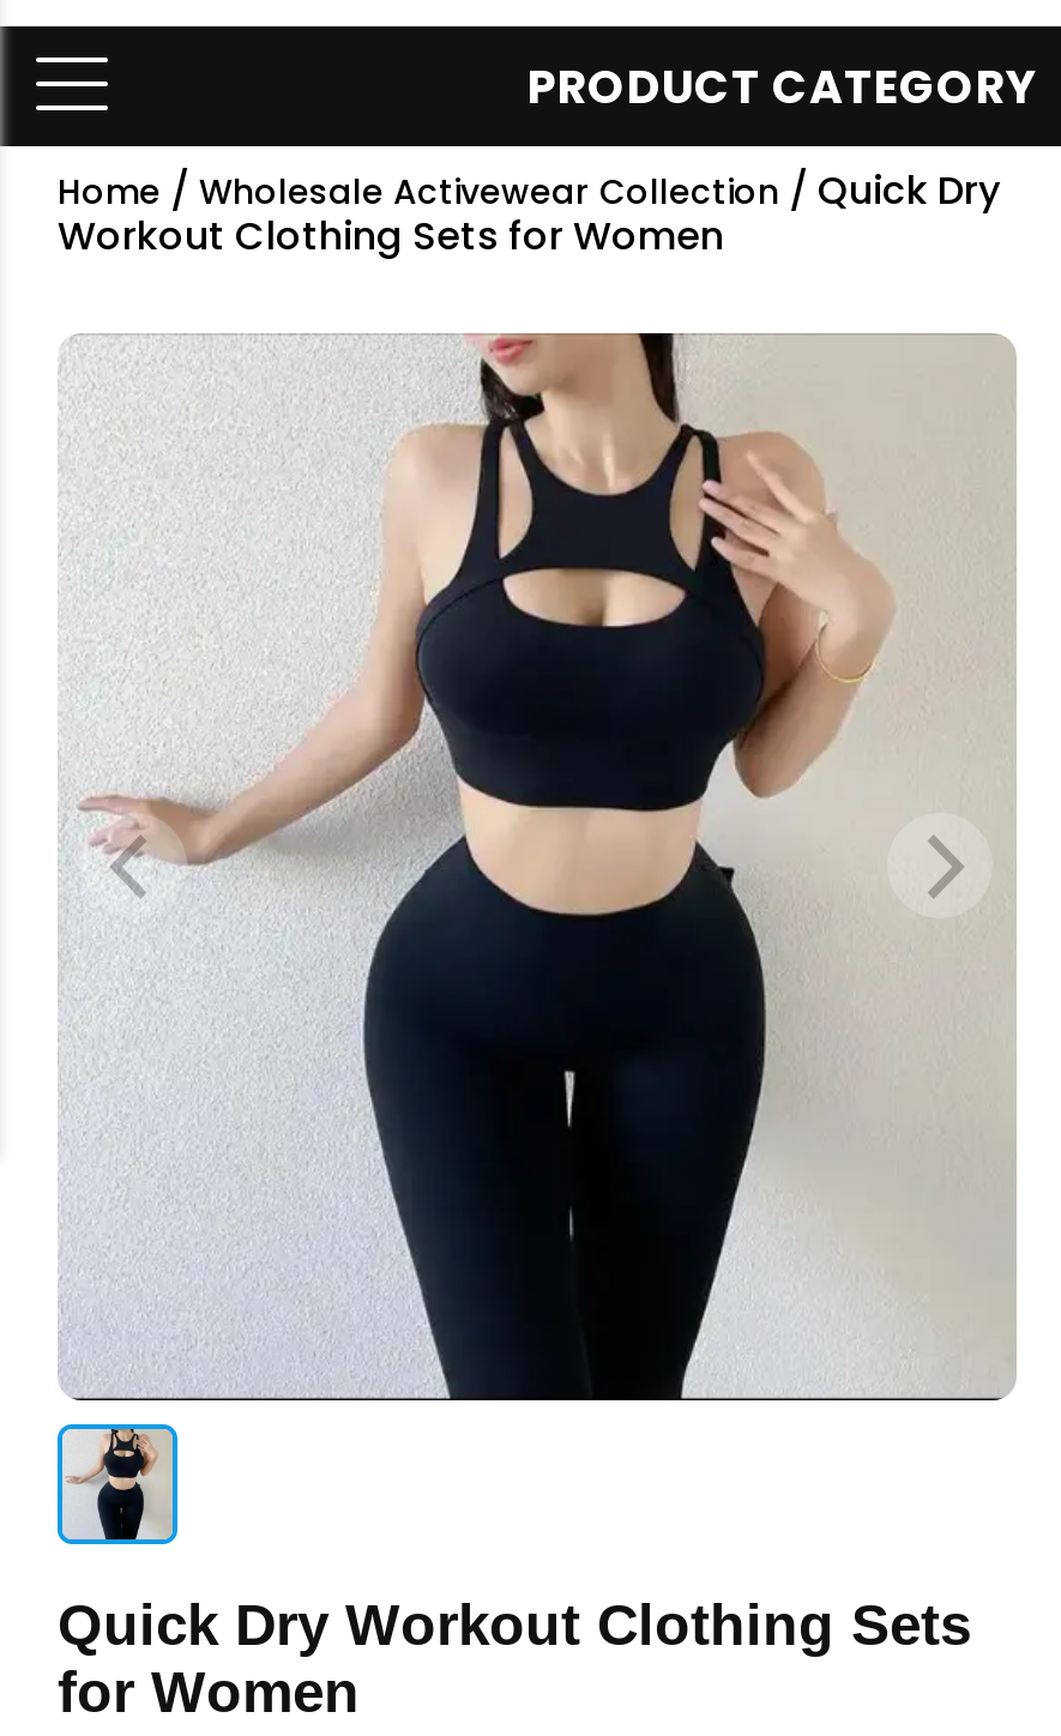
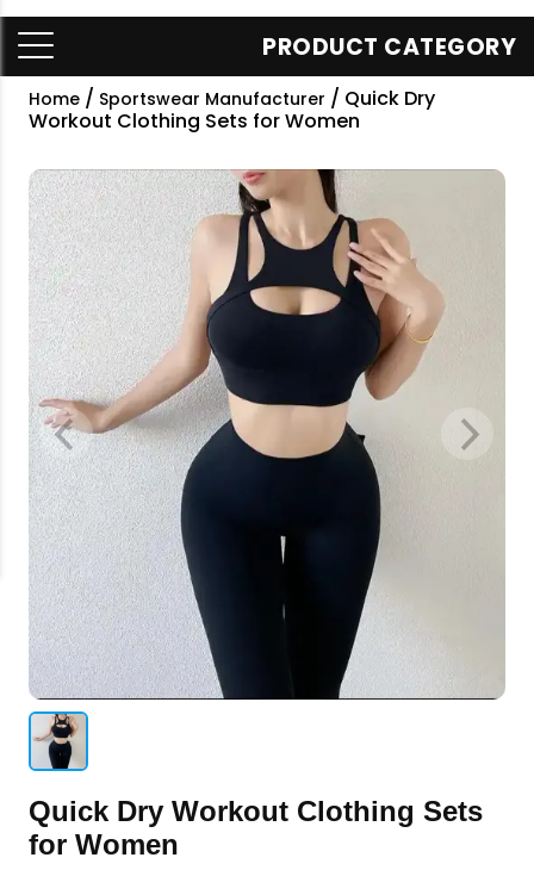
[58,163,1000,218] Home / Wholesale Activewear Collection / Quick Dry -> [29,85,435,112] Home / Sportswear Manufacturer / Quick Dry

